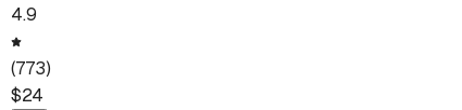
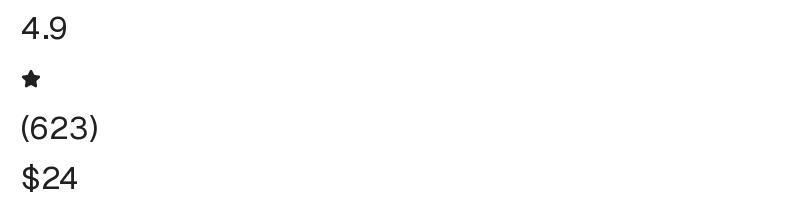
[11,57,51,80] (773) -> [21,106,99,148] (623)

